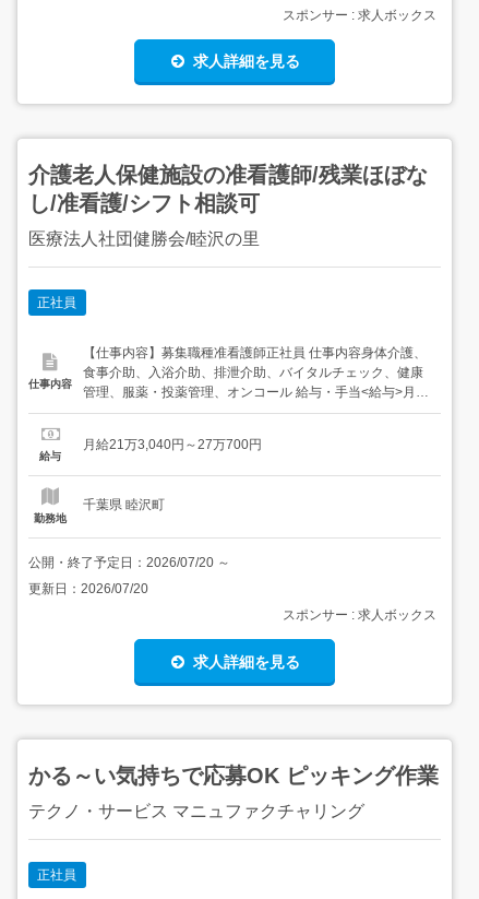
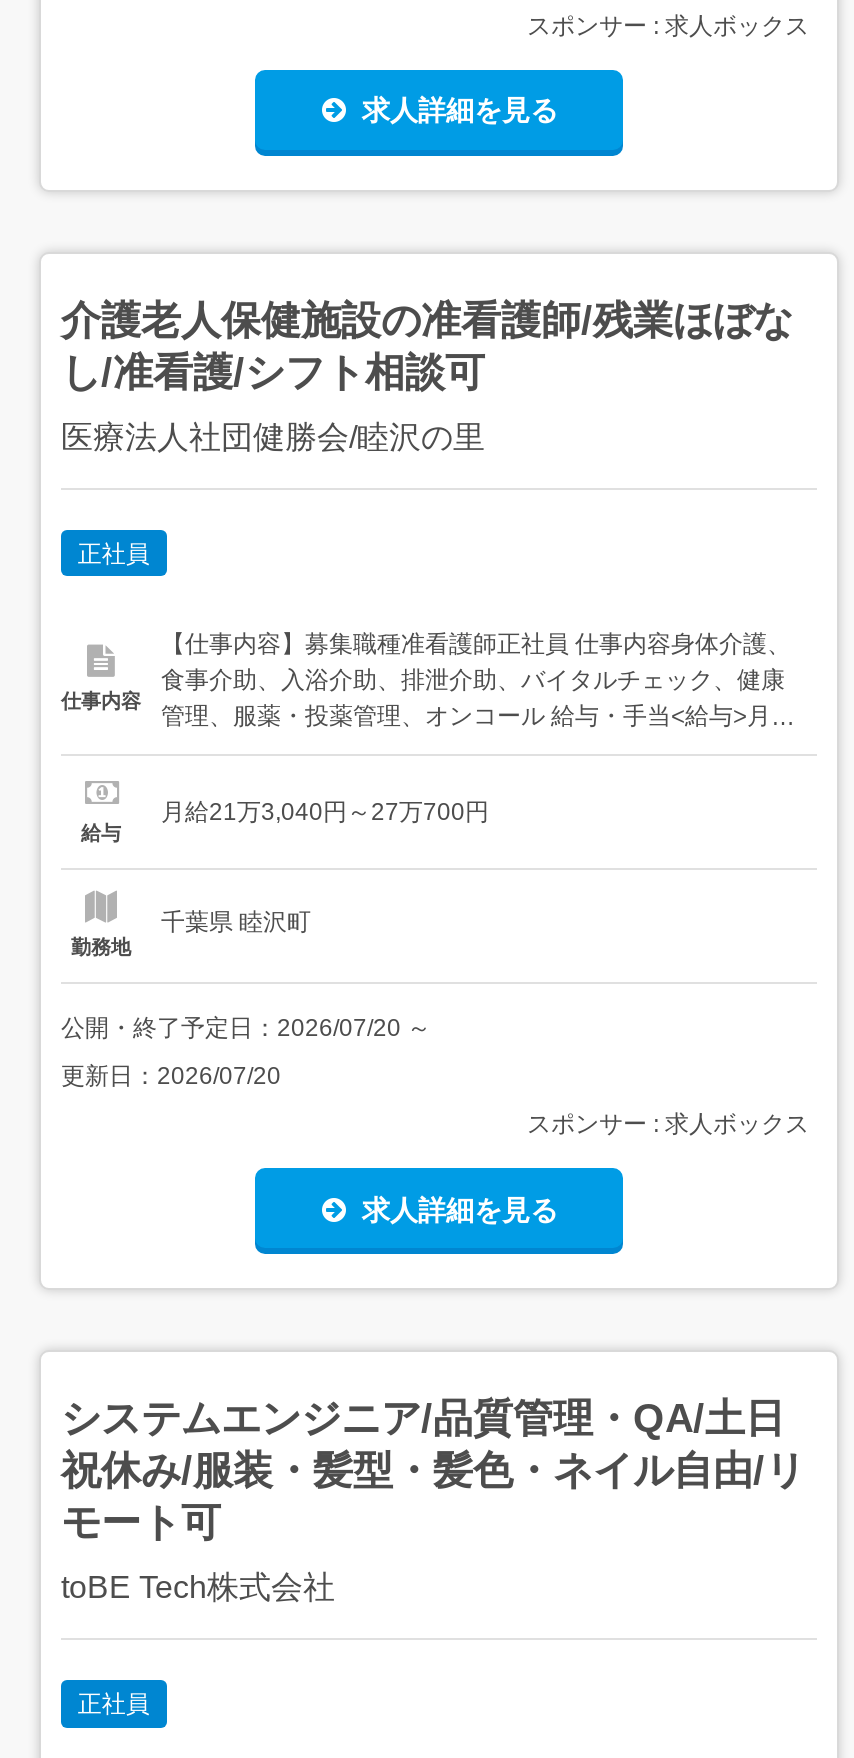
[28,764,439,788] かる～い気持ちで応募OK ピッキング作業 -> [61,1396,805,1544] システムエンジニア/品質管理・QA/土日 | 祝休み/服装・髪型・髪色・ネイル自由/リ | モート可
[28,802,364,820] テクノ・サービス マニュファクチャリング -> [61,1570,335,1604] toBE Tech株式会社

